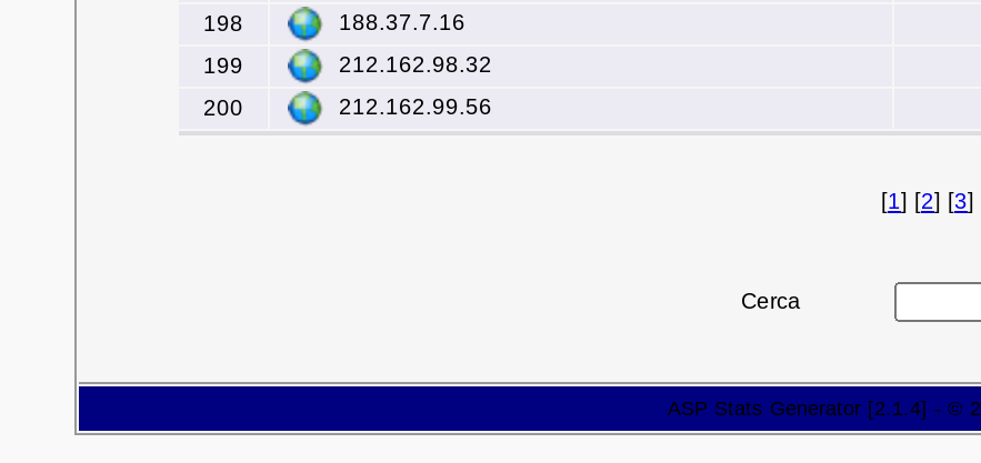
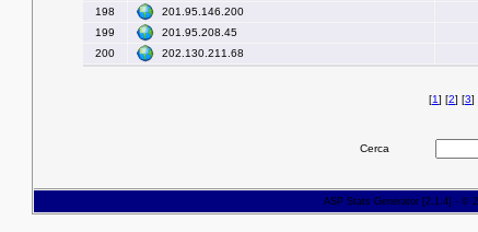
[339,10,466,35] 188.37.7.16 -> [162,5,244,17] 201.95.146.200
[339,52,492,77] 212.162.98.32 -> [162,26,237,38] 201.95.208.45
[339,95,492,119] 212.162.99.56 -> [162,47,244,59] 202.130.211.68

